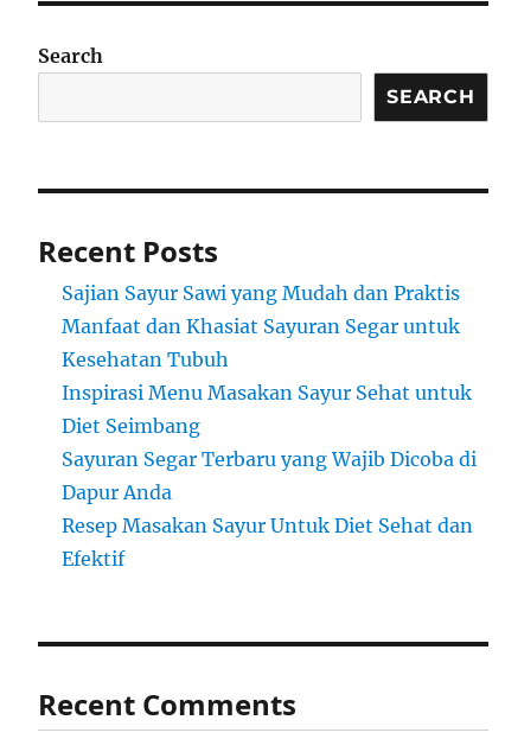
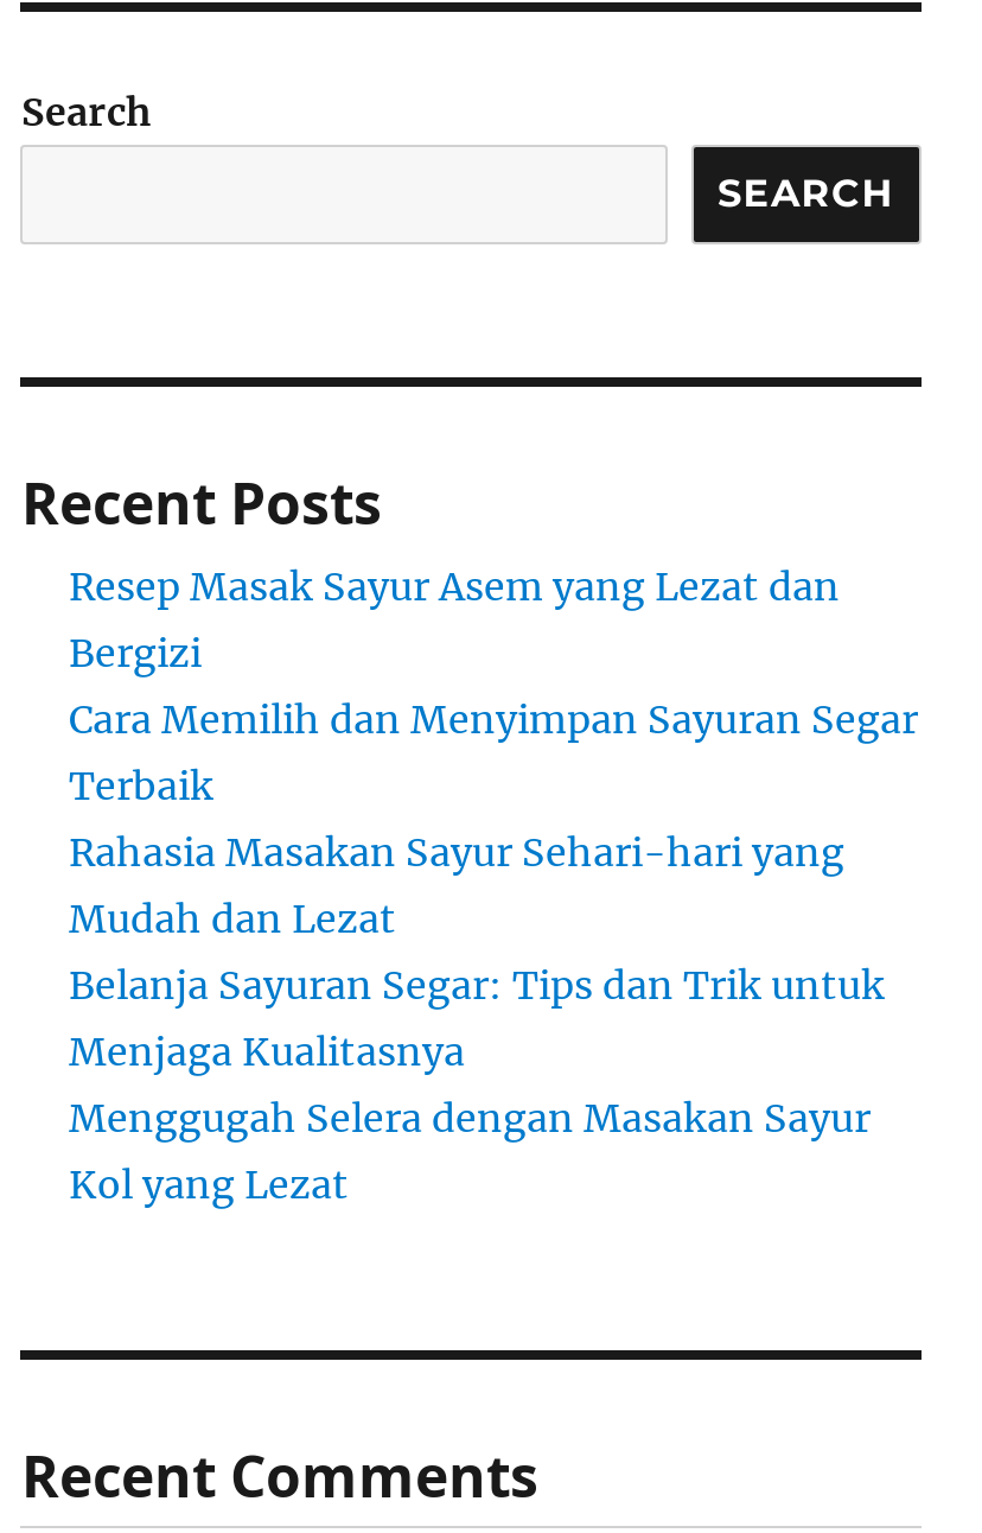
[62,281,477,571] Sajian Sayur Sawi yang Mudah dan Praktis | Manfaat dan Khasiat Sayuran Segar untuk | Kesehatan Tubuh | Inspirasi Menu Masakan Sayur Sehat untuk | Diet Seimbang | Sayuran Segar Terbaru yang Wajib Dicoba di | Dapur Anda | Resep Masakan Sayur Untuk Diet Sehat dan | Efektif -> [69,563,918,1208] Resep Masak Sayur Asem yang Lezat dan | Bergizi | Cara Memilih dan Menyimpan Sayuran Segar | Terbaik | Rahasia Masakan Sayur Sehari-hari yang | Mudah dan Lezat | Belanja Sayuran Segar: Tips dan Trik untuk | Menjaga Kualitasnya | Menggugah Selera dengan Masakan Sayur | Kol yang Lezat

